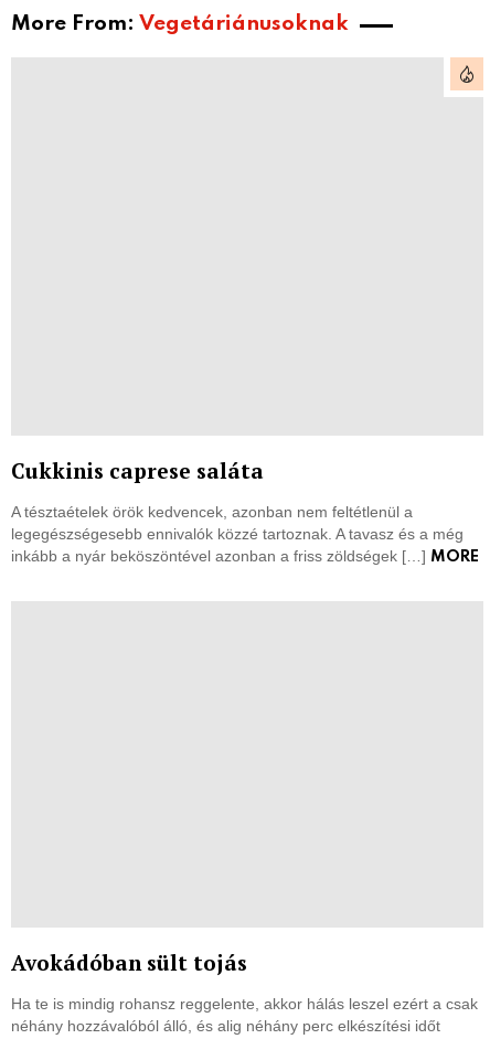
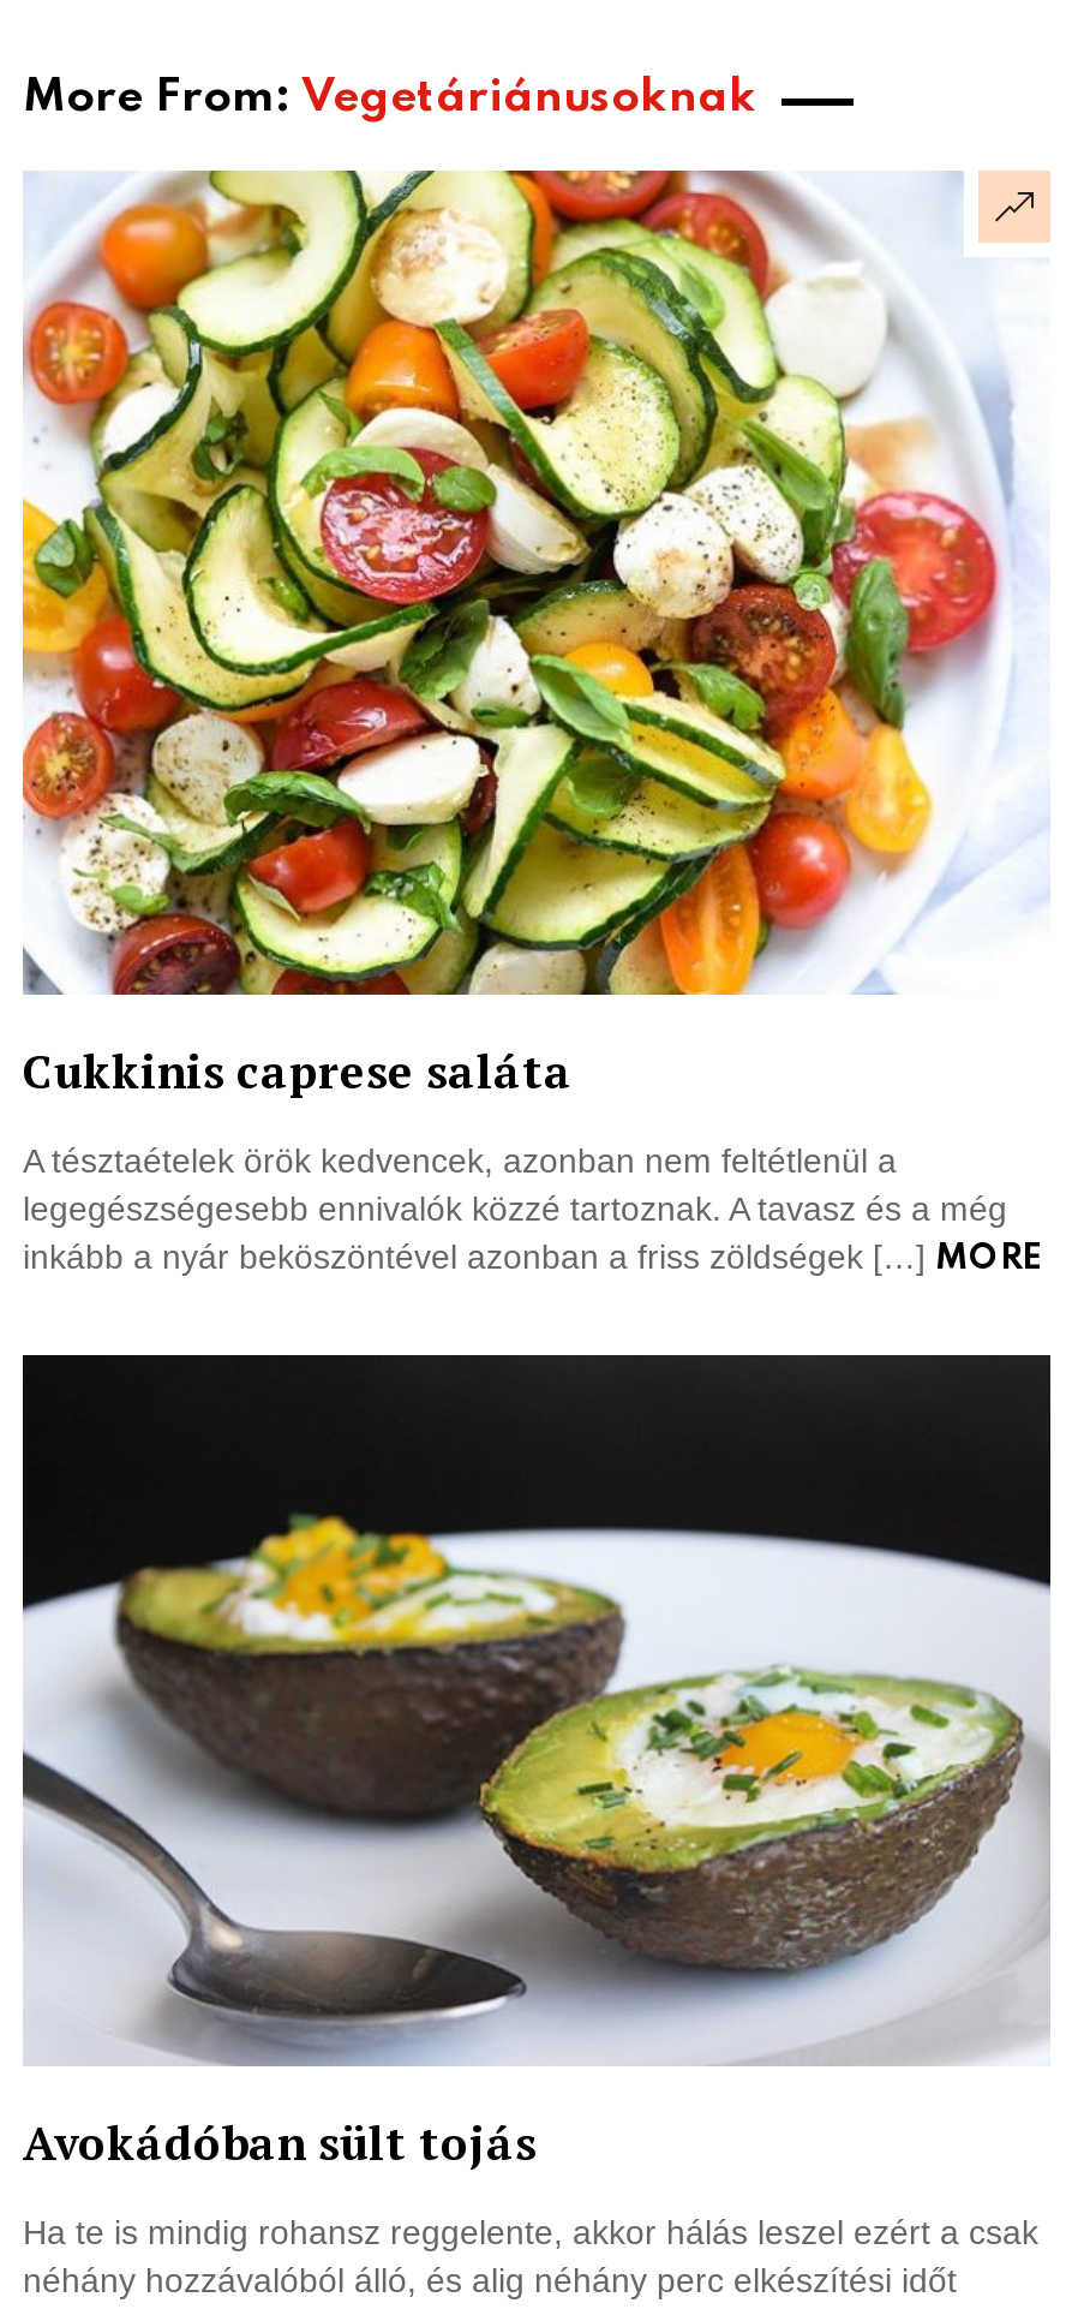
none -> [20,168,1036,997] [image]
none -> [20,1353,1053,2066] [image]

